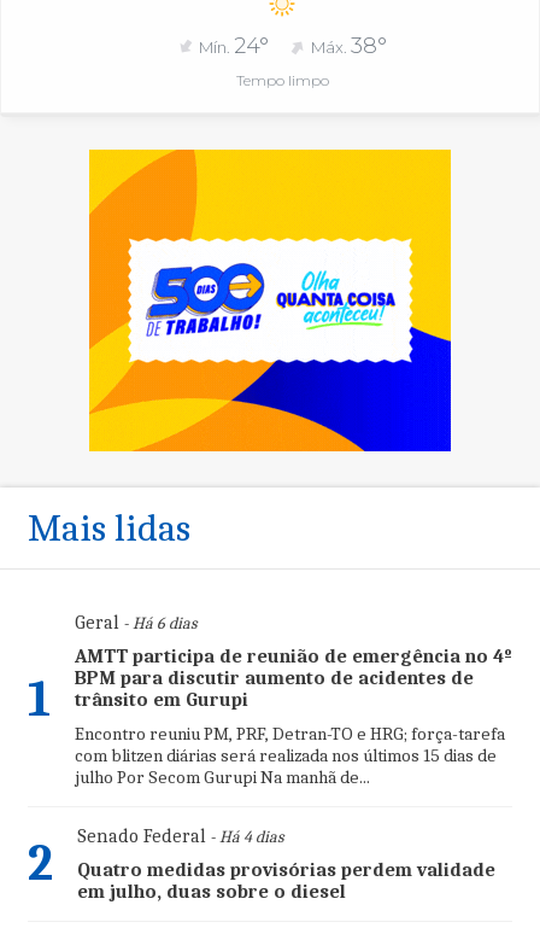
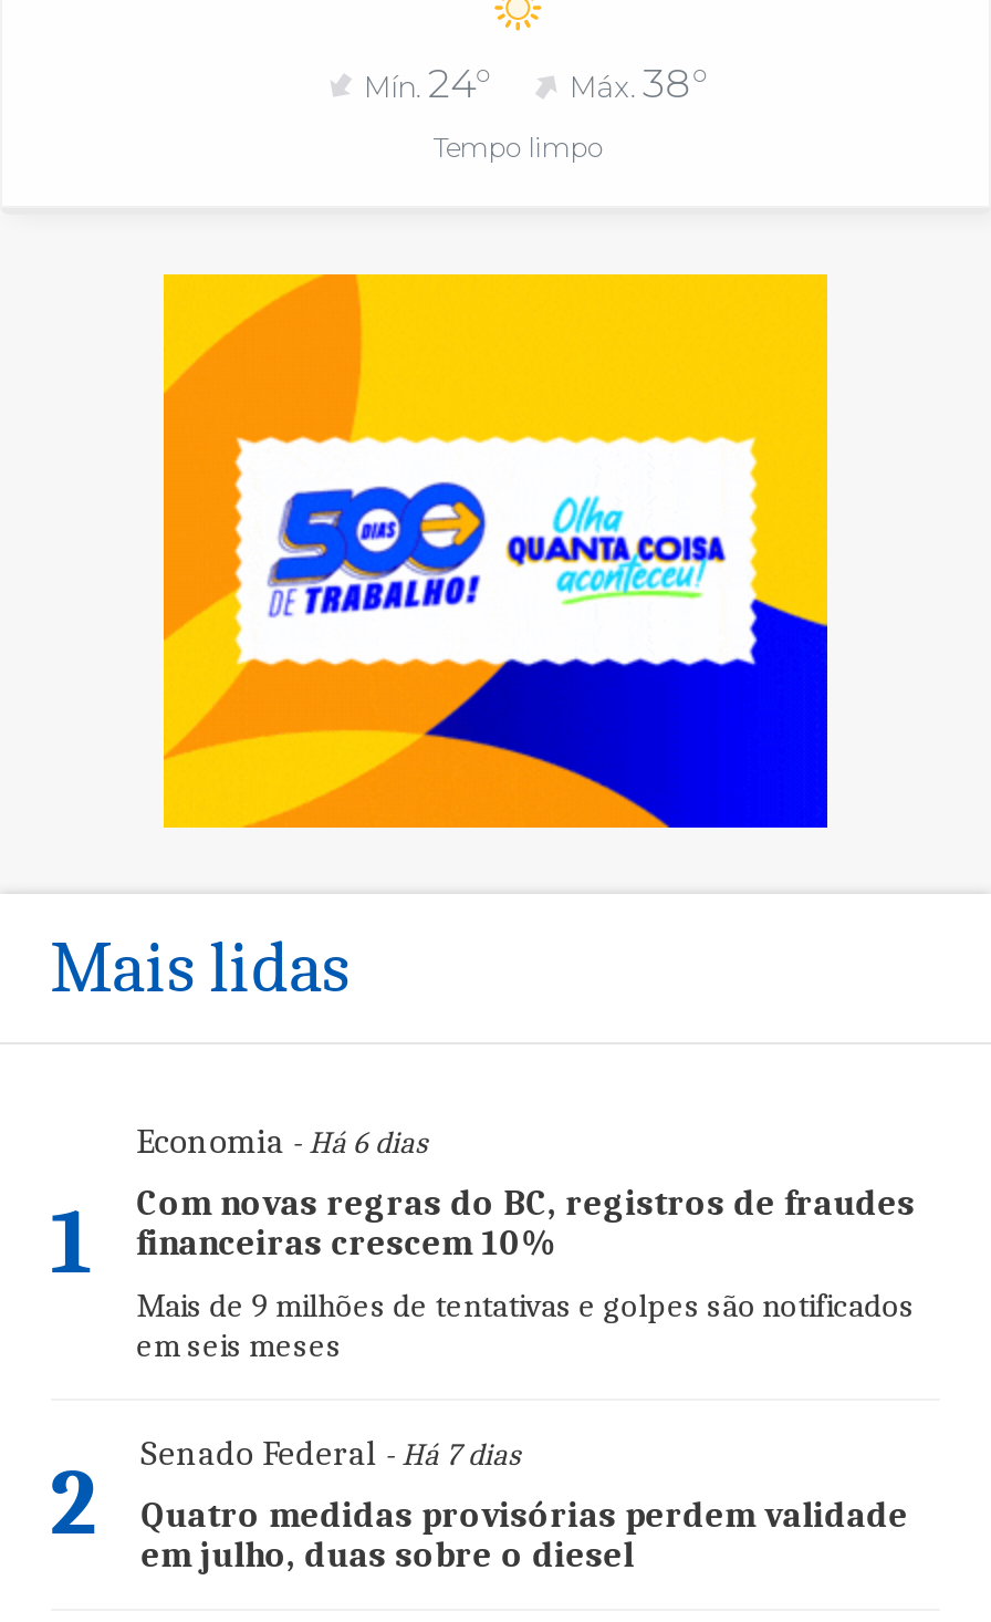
[74,611,196,633] Geral - Há 6 dias -> [136,1121,426,1161] Economia - Há 6 dias
[74,645,512,710] AMTT participa de reunião de emergência no 4º | BPM para discutir aumento de acidentes de | trânsito em Gurupi -> [136,1183,915,1263] Com novas regras do BC, registros de fraudes | financeiras crescem 10%
[74,722,505,788] Encontro reuniu PM, PRF, Detran-TO e HRG; força-tarefa | com blitzen diárias será realizada nos últimos 15 dias de | julho Por Secom Gurupi Na manhã de... -> [136,1285,915,1365] Mais de 9 milhões de tentativas e golpes são notificados | em seis meses
[77,825,283,847] Senado Federal - Há 4 dias -> [141,1433,519,1473] Senado Federal - Há 7 dias

